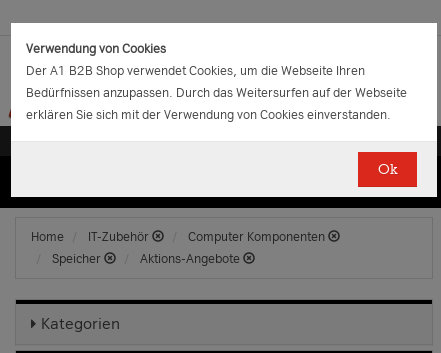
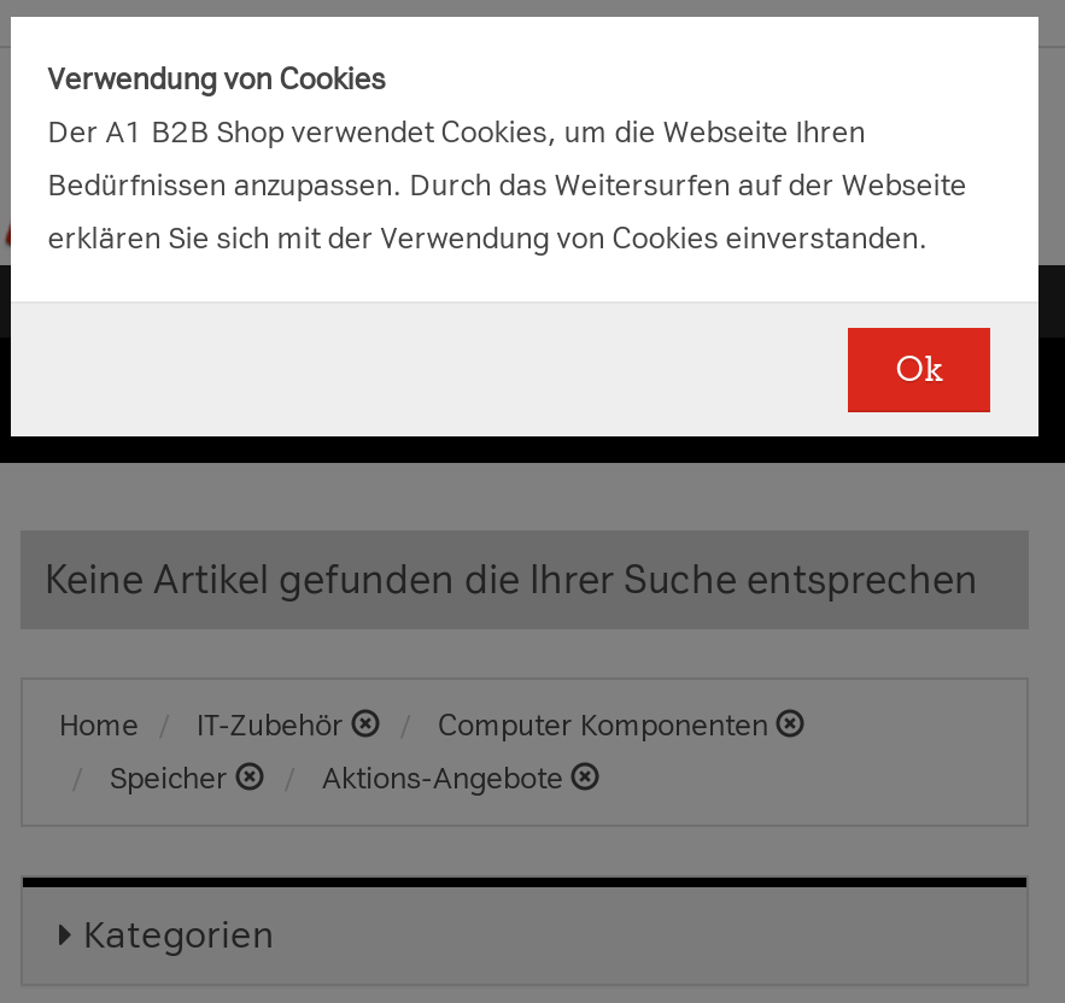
none -> [45,557,978,603] Keine Artikel gefunden die Ihrer Suche entsprechen

